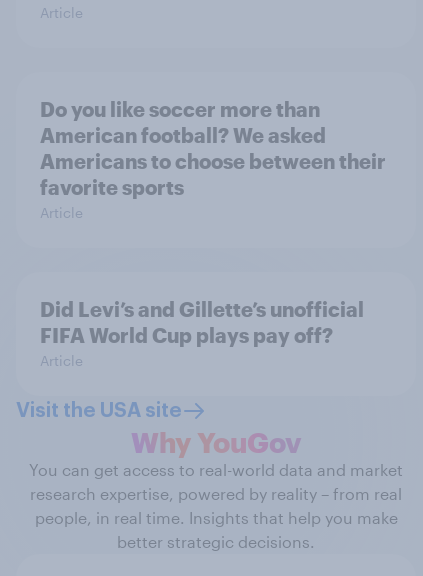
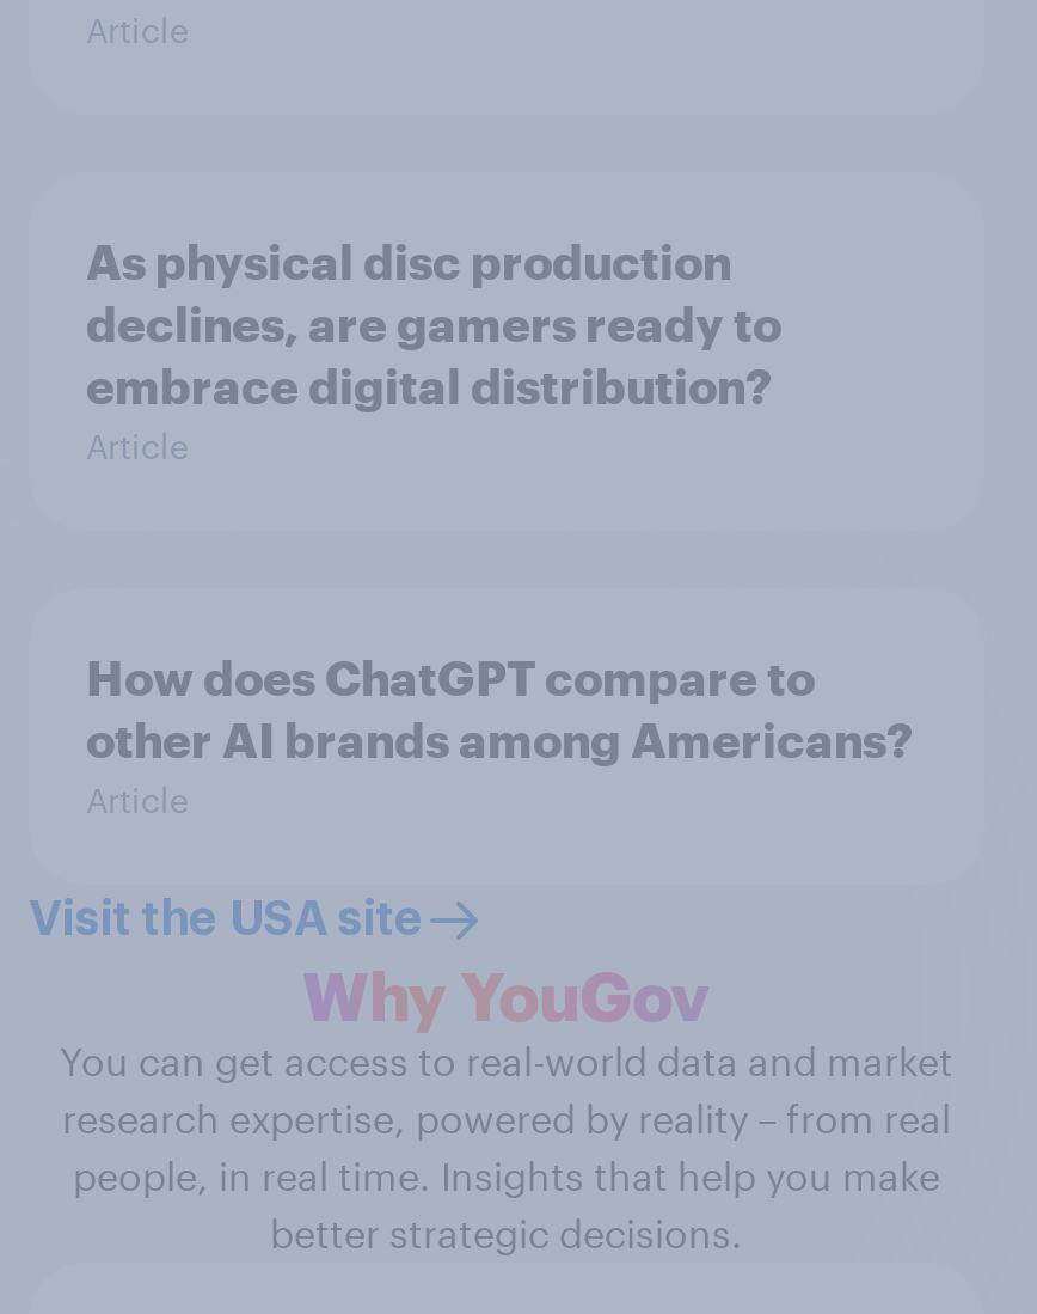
[40,97,386,199] Do you like soccer more than | American football? We asked | Americans to choose between their | favorite sports -> [86,232,781,414] As physical disc production | declines, are gamers ready to | embrace digital distribution?
[40,297,364,347] Did Levi’s and Gillette’s unofficial | FIFA World Cup plays pay off? -> [86,648,913,768] How does ChatGPT compare to | other AI brands among Americans?

